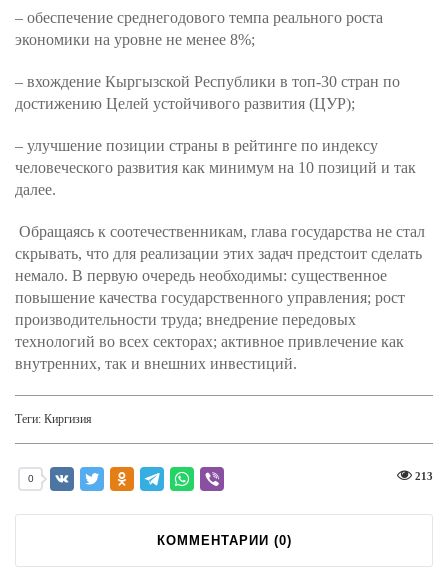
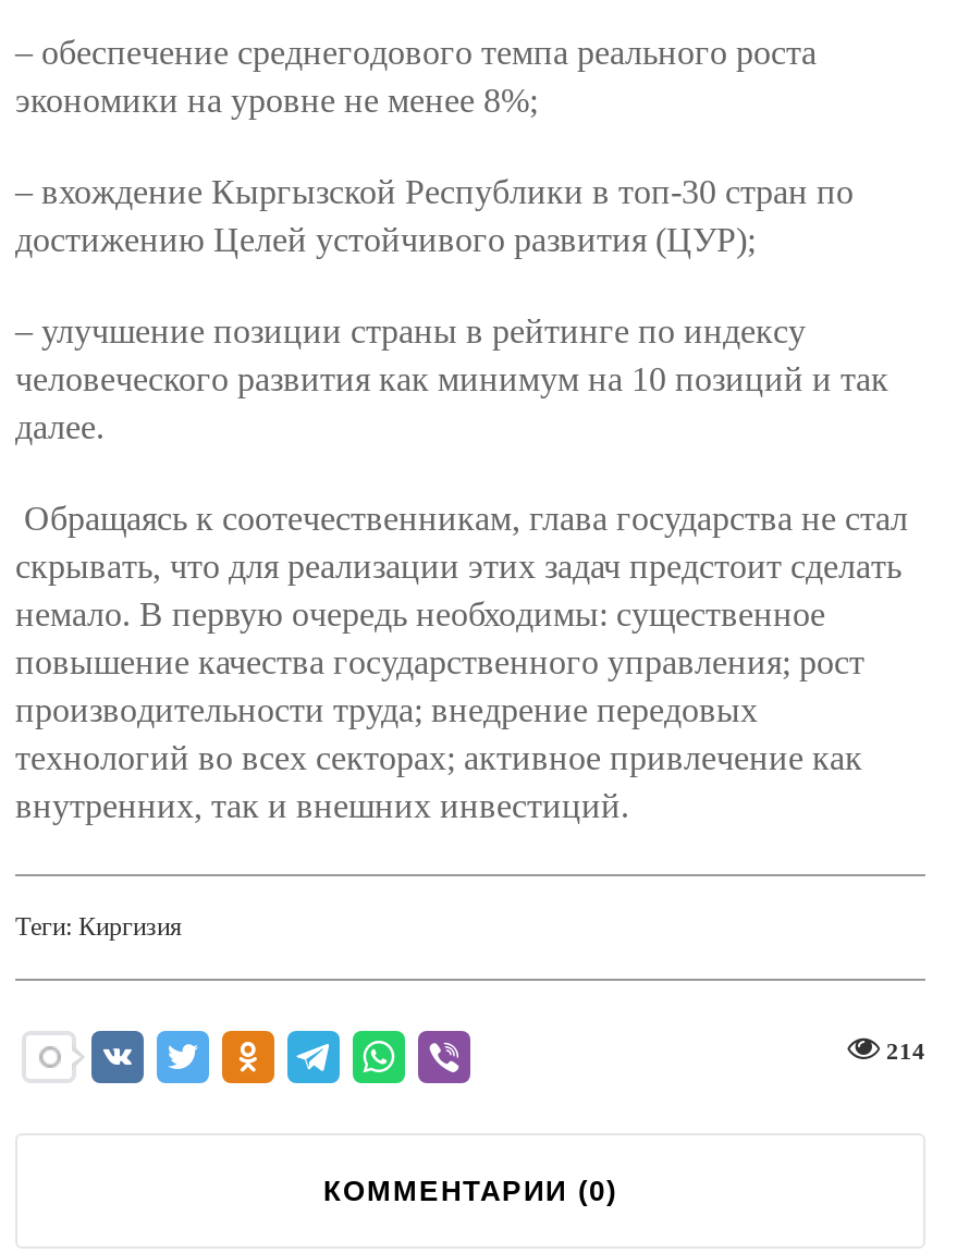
[27,470,433,484] 0 | 213 -> [886,1037,925,1064] 214

